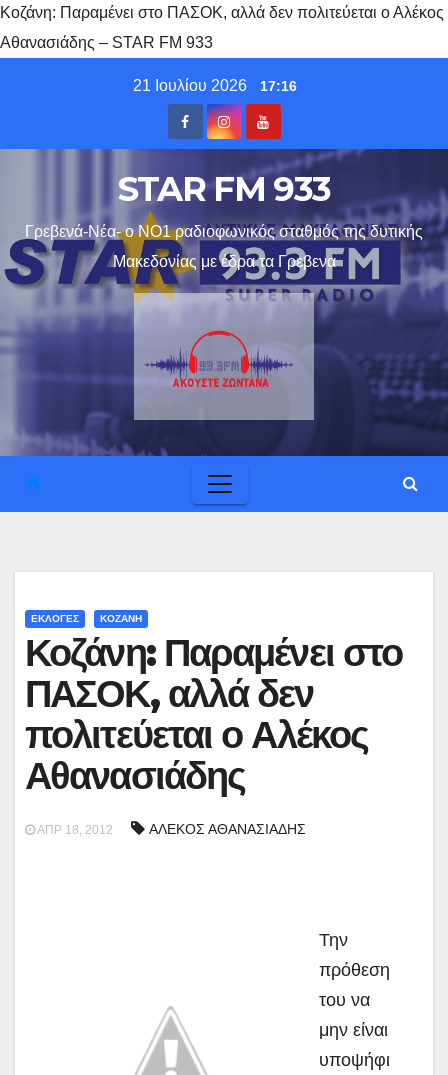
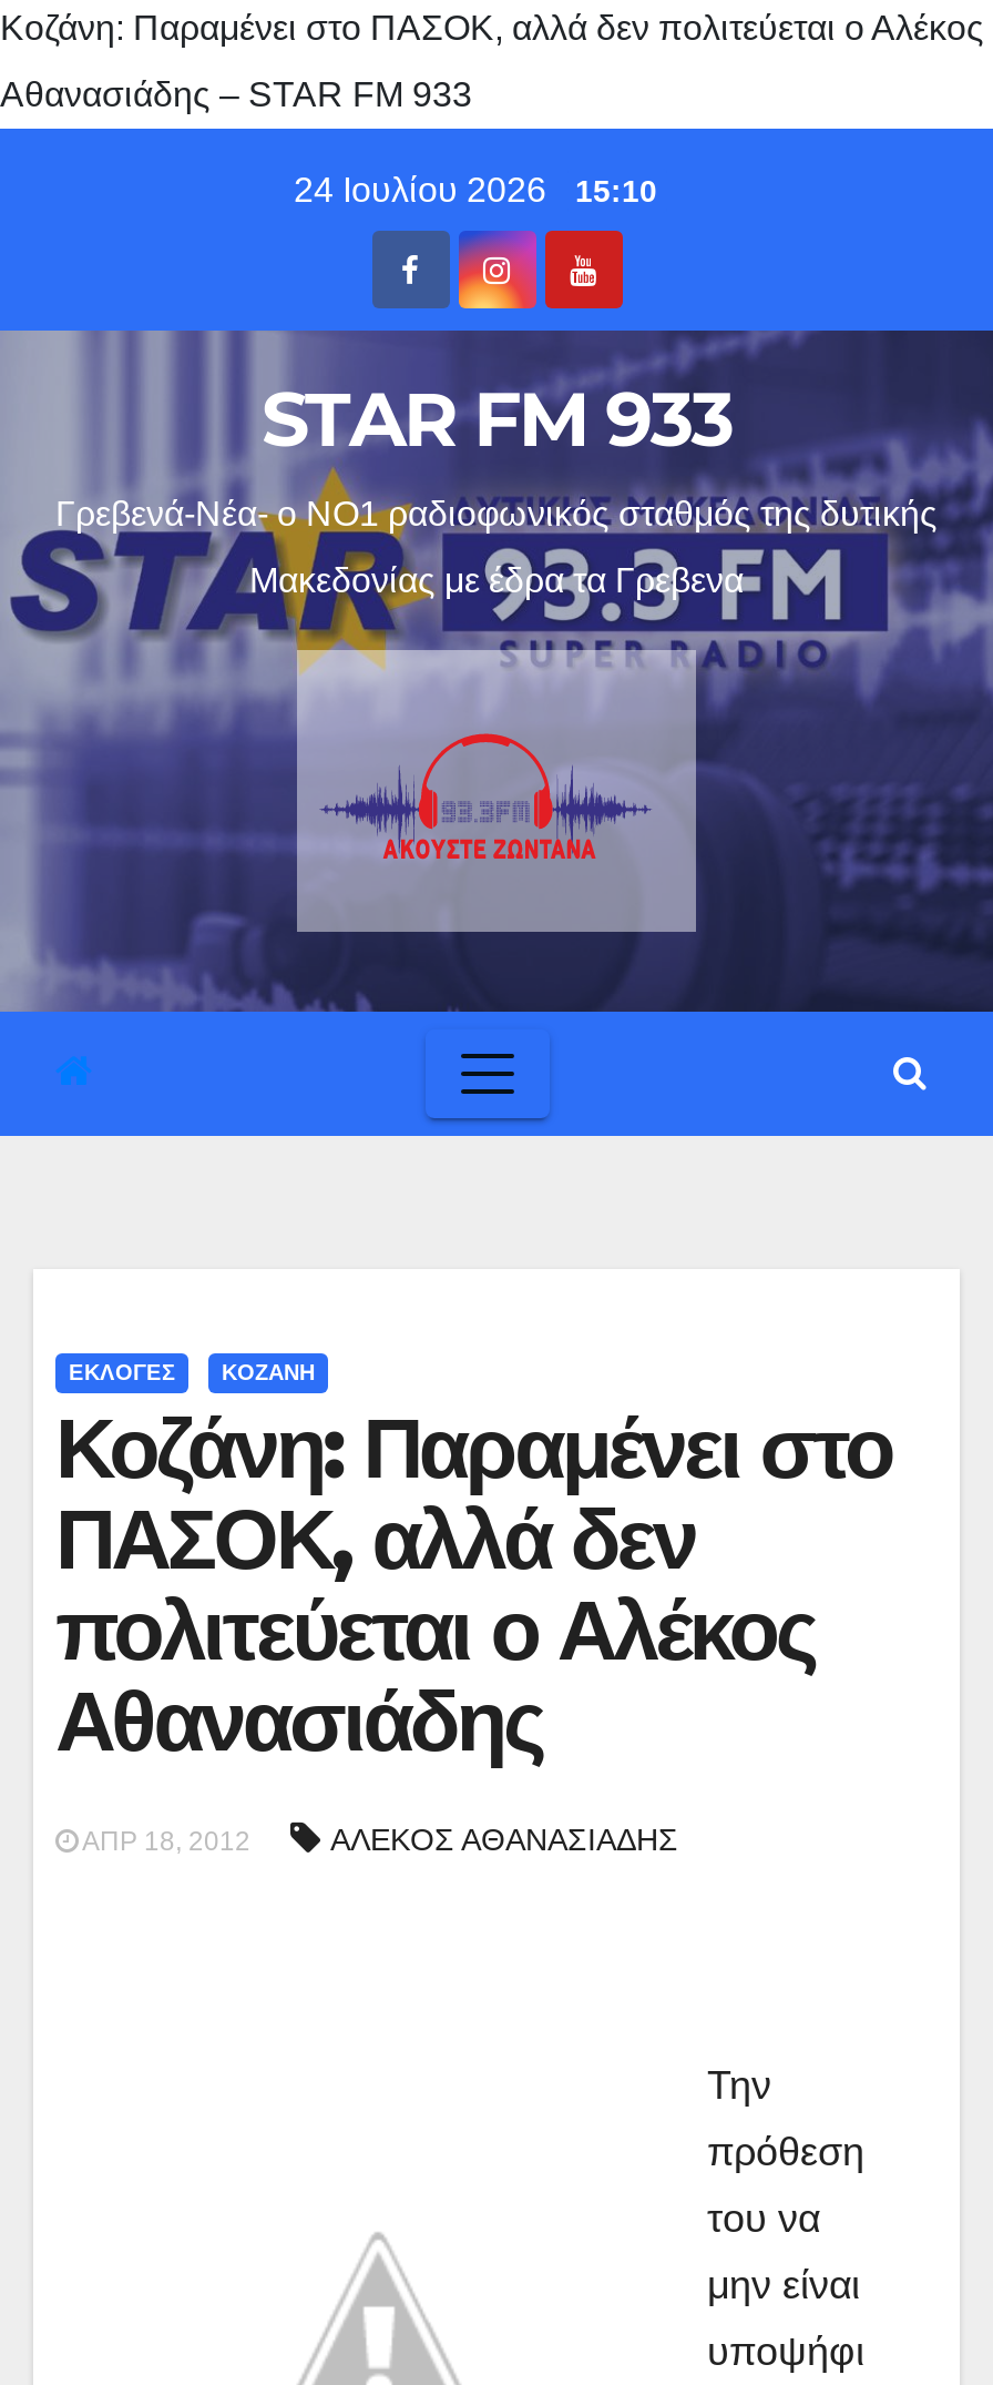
[132,77,296,94] 21 Ιουλίου 2026 17:16 -> [294,171,657,209] 24 Ιουλίου 2026 15:10

